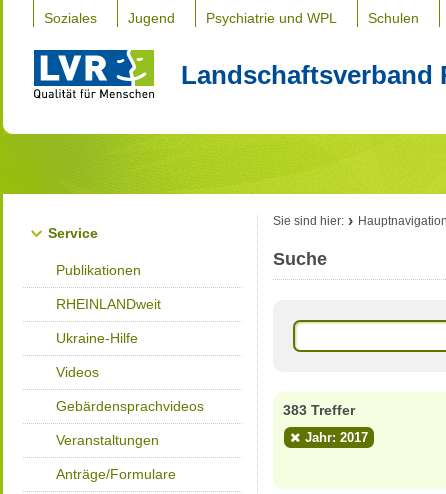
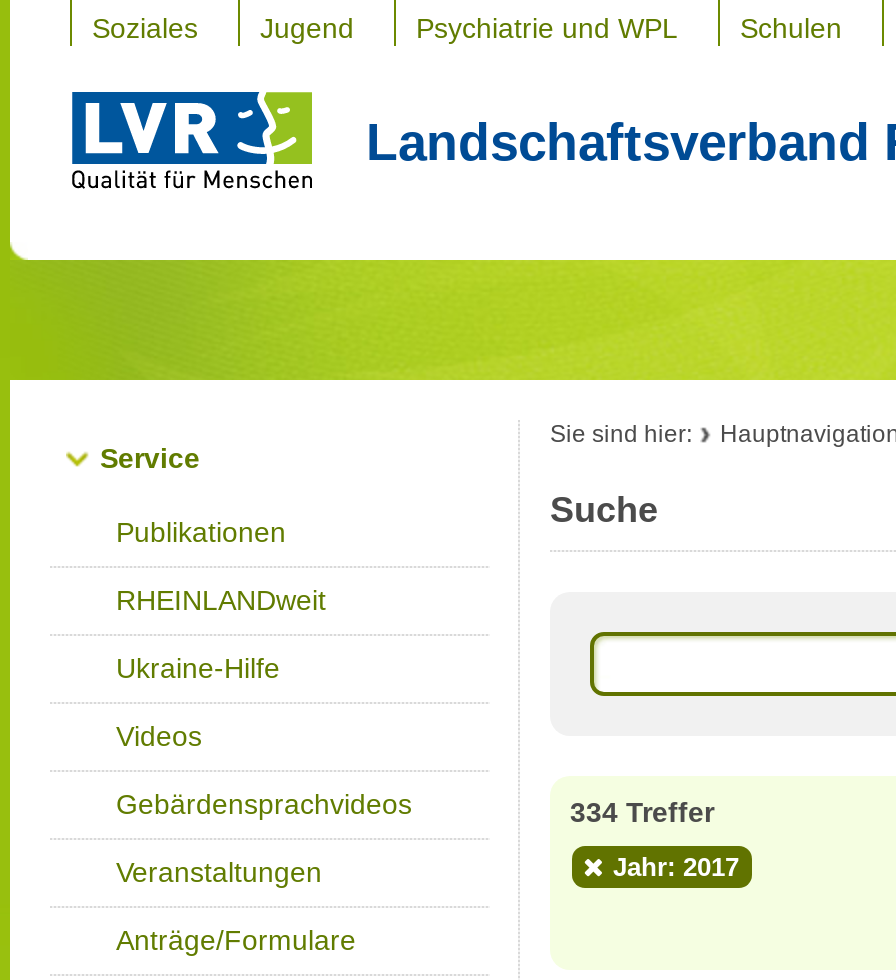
[283,402,355,418] 383 Treffer -> [570,796,714,828] 334 Treffer

